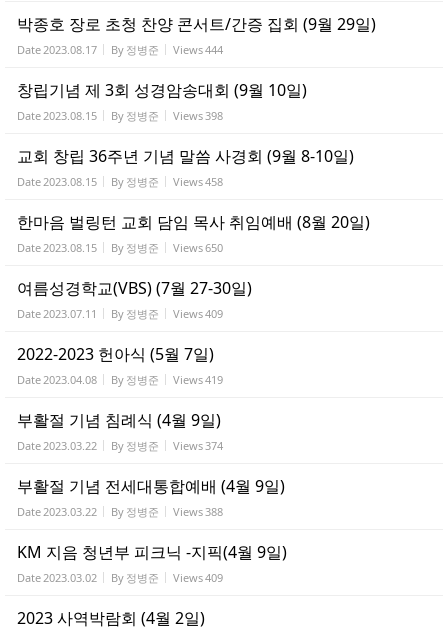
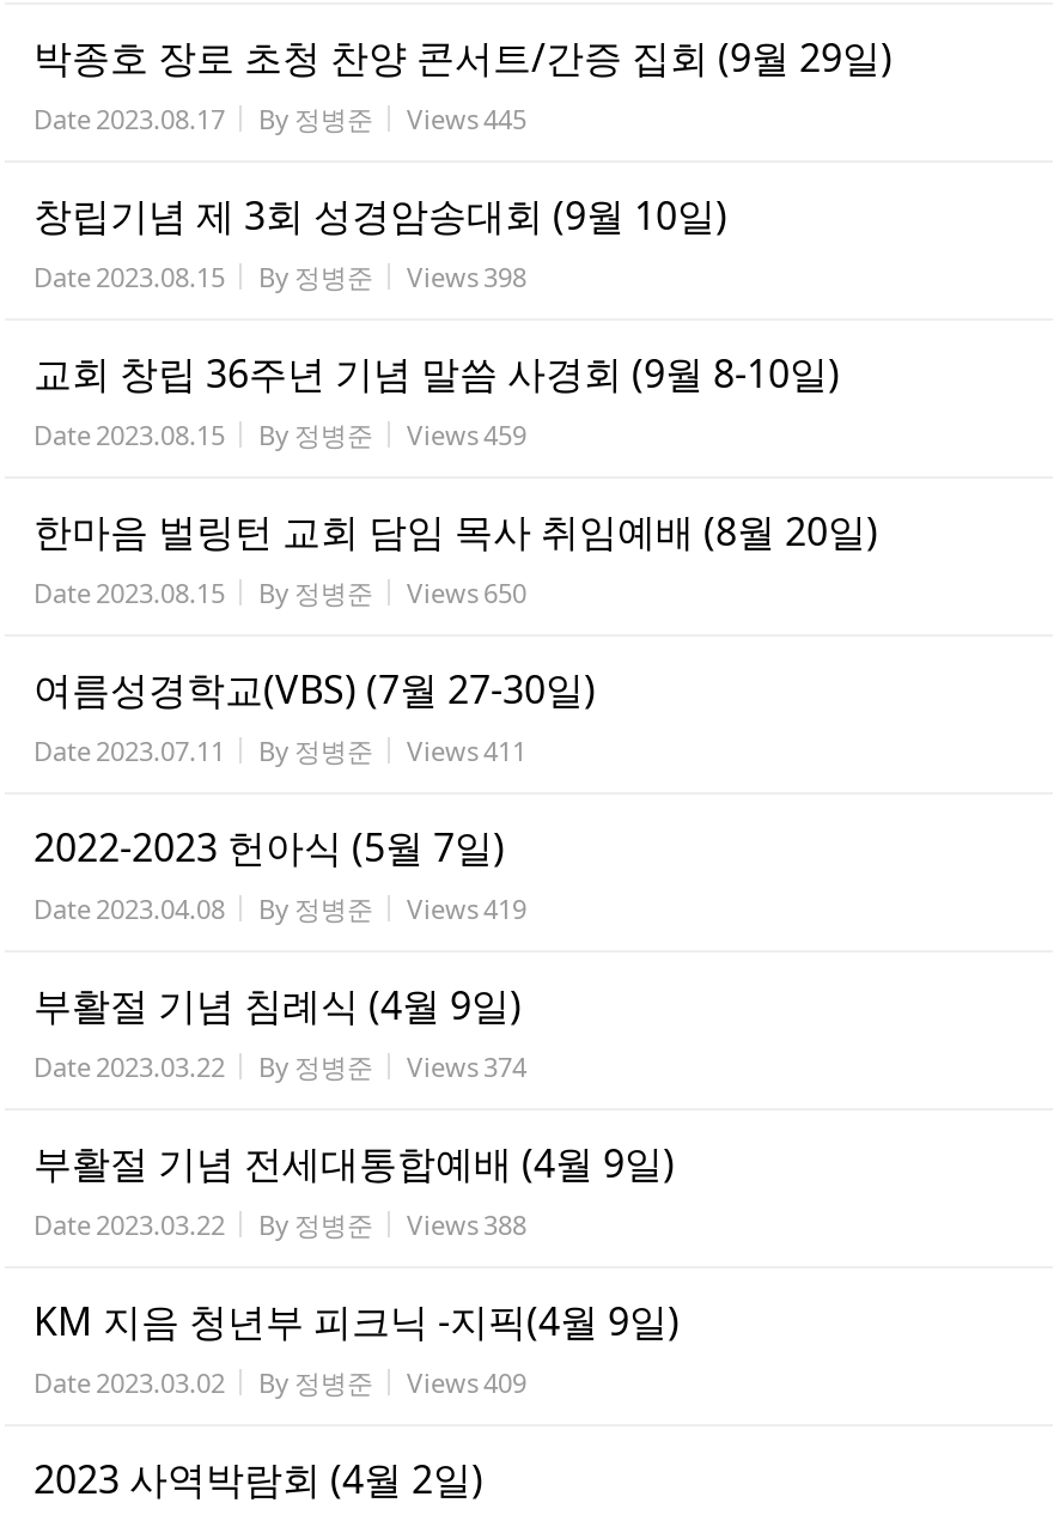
[173,42,223,57] Views 444 -> [407,101,526,136] Views 445
[173,174,223,189] Views 458 -> [407,416,526,452] Views 459
[173,306,223,321] Views 409 -> [407,732,526,768] Views 411

